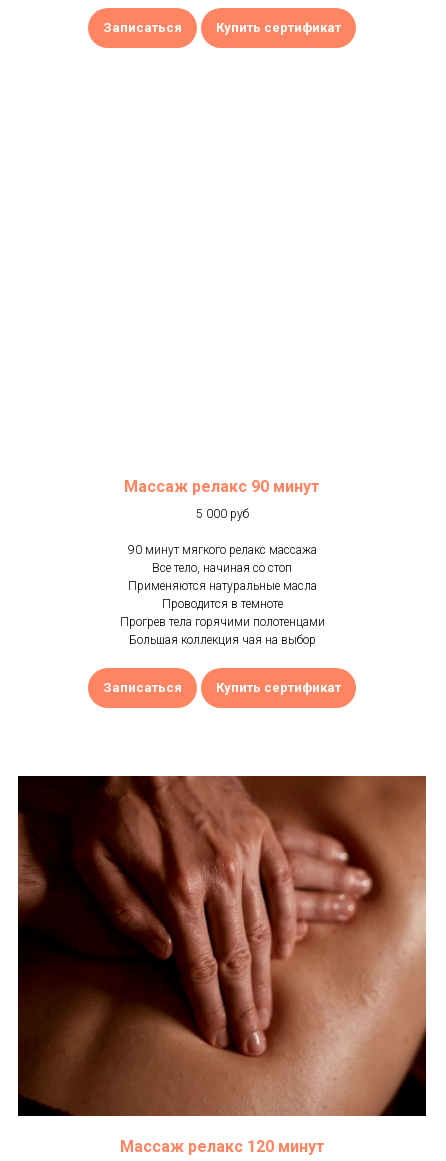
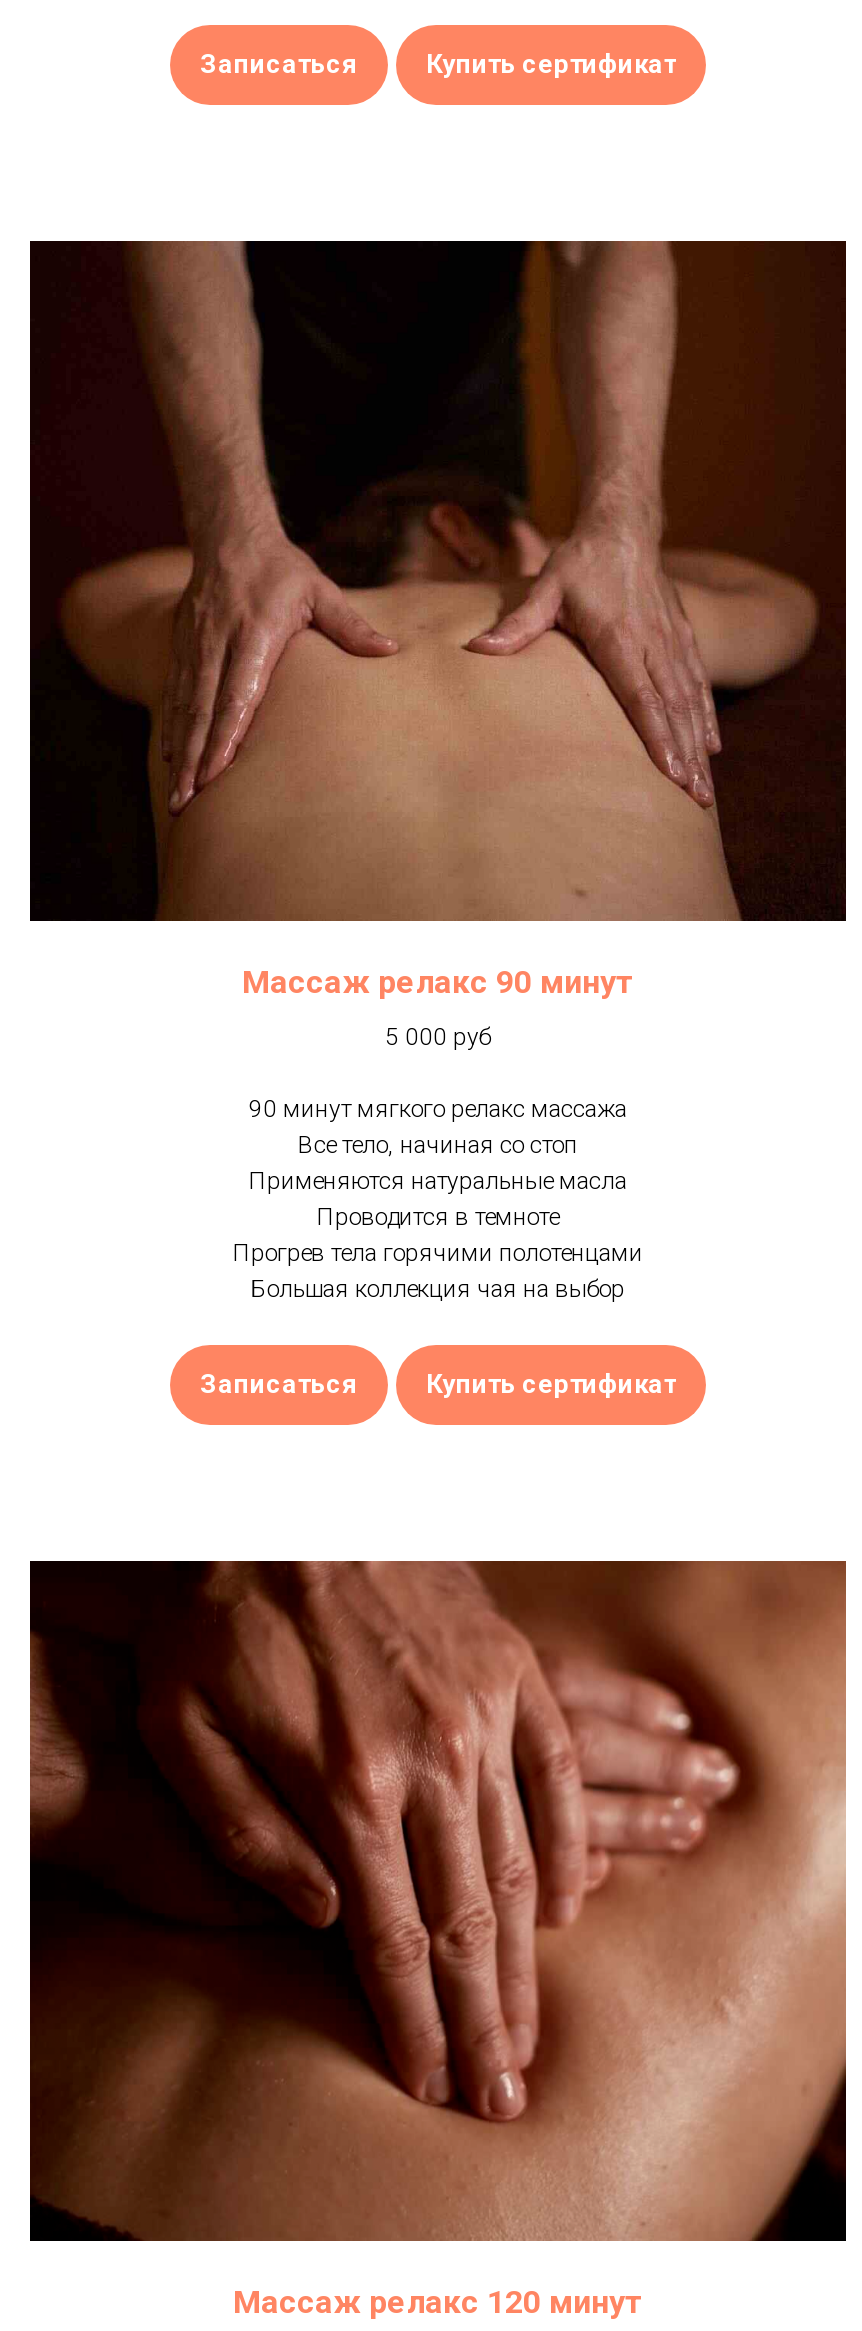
none -> [28,239,848,923] [image]

